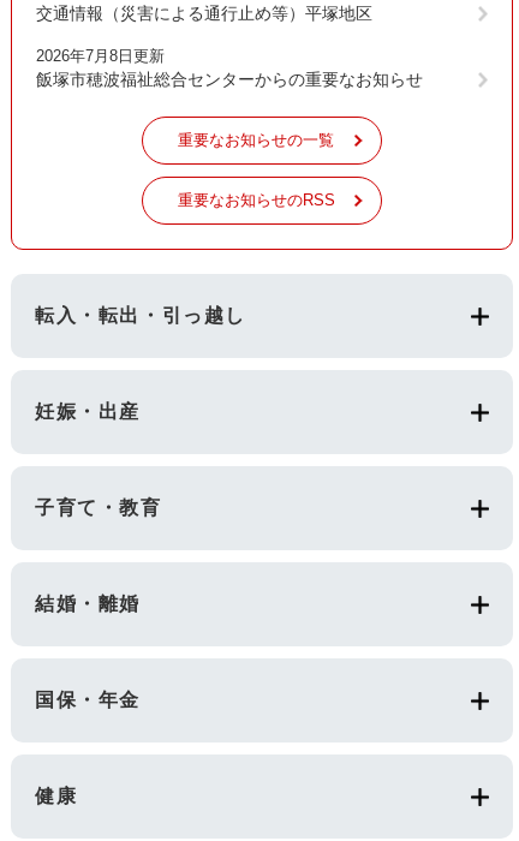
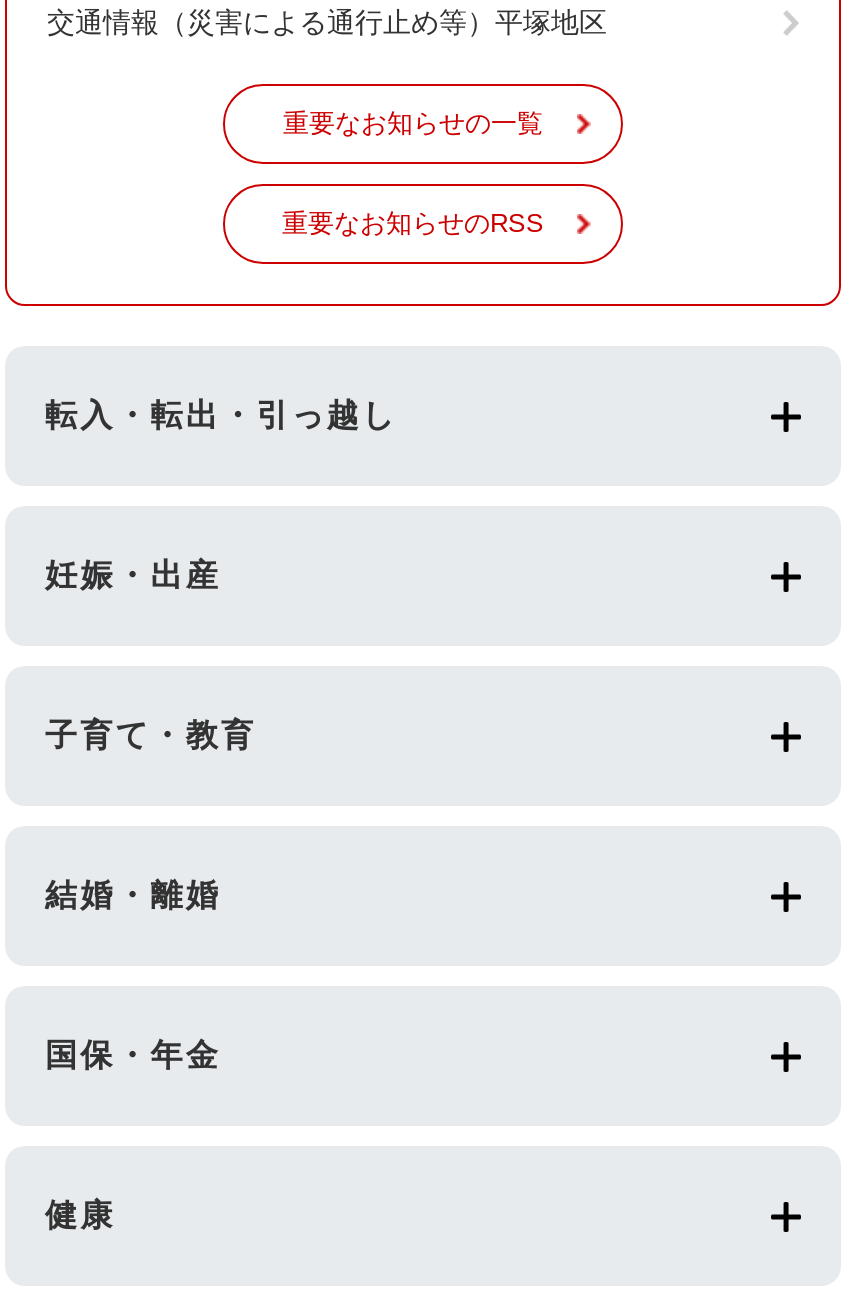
[36,47,423,89] 2026年7月8日更新 | 飯塚市穂波福祉総合センターからの重要なお知らせ -> none

